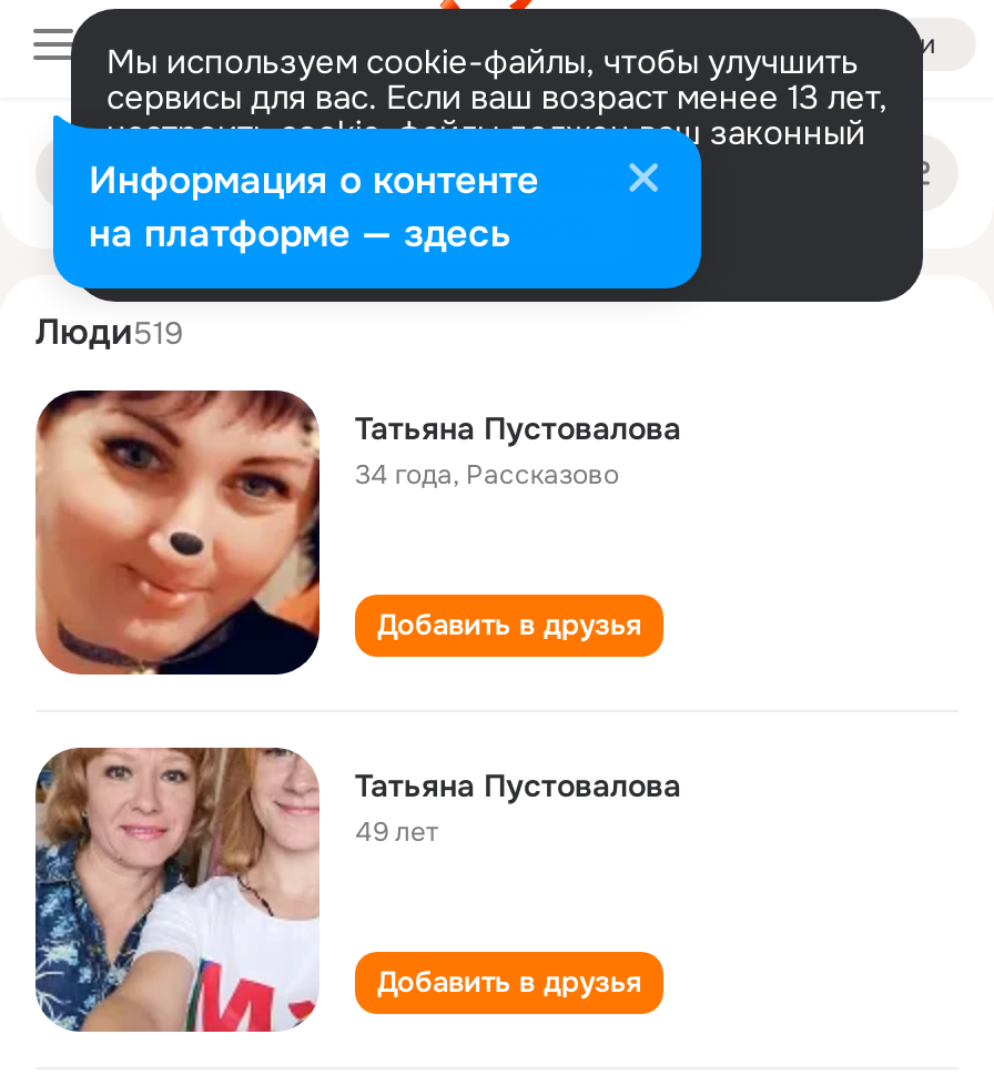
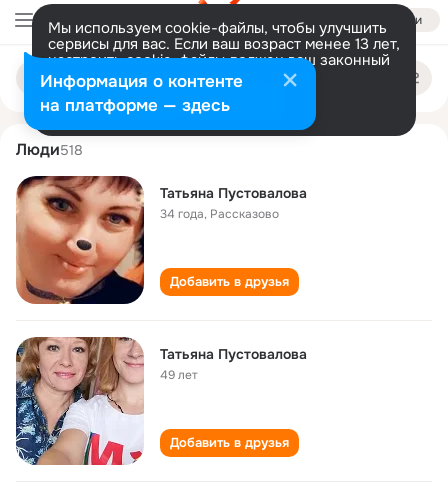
[35,308,184,355] Люди519 -> [16,139,83,160] Люди518

